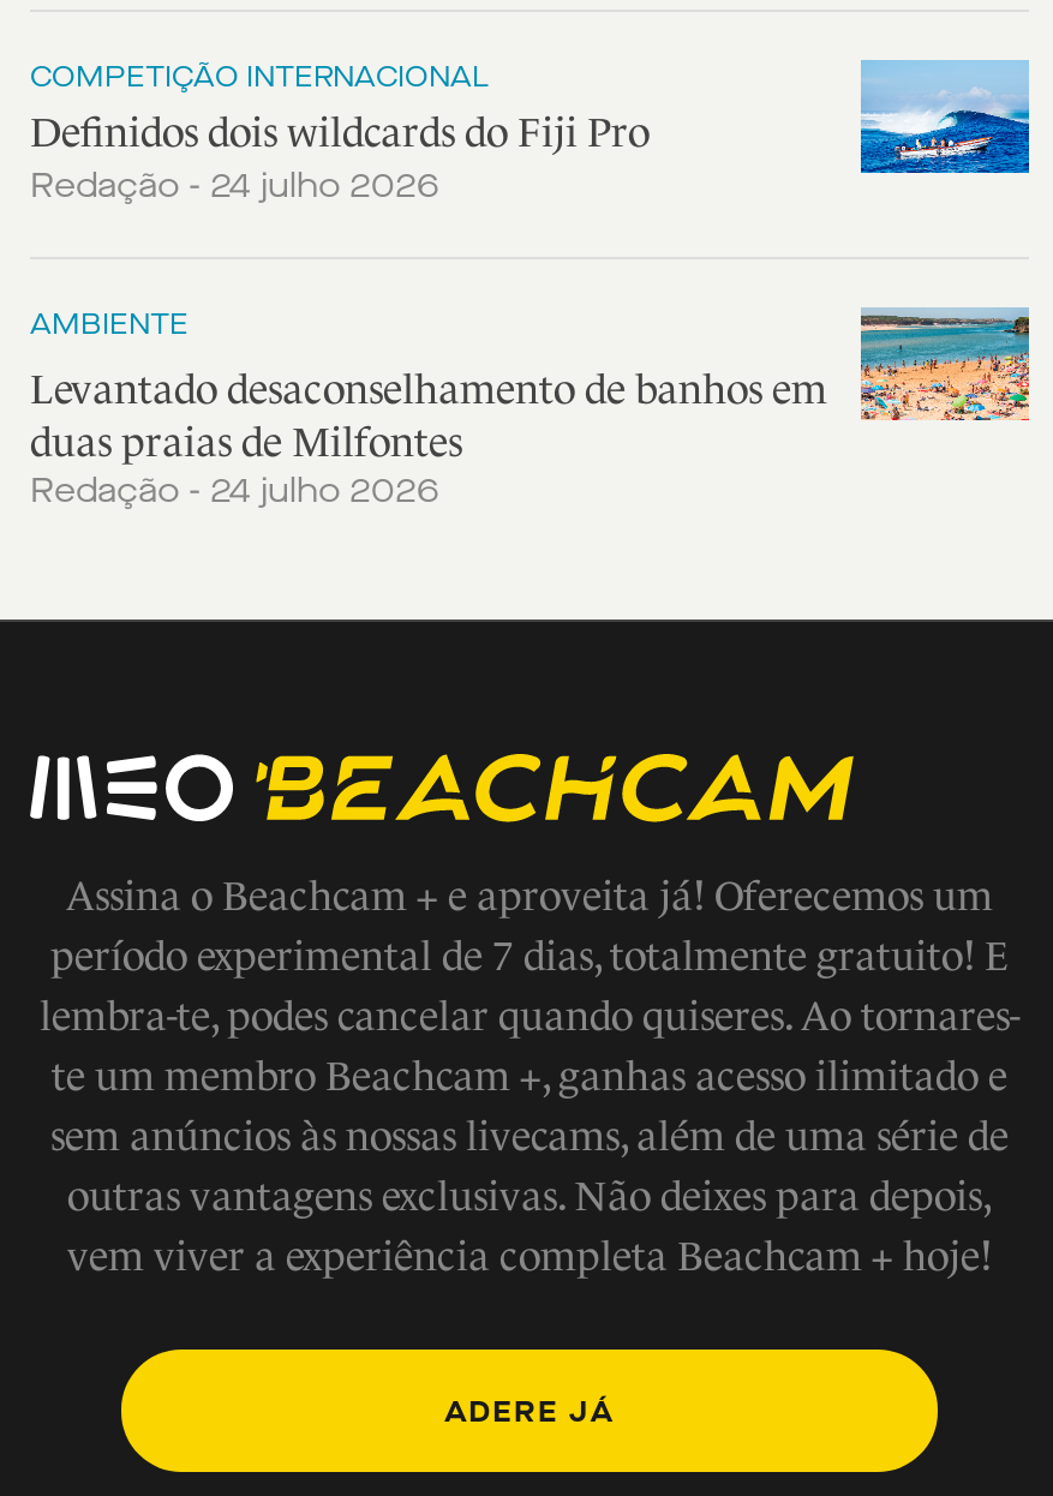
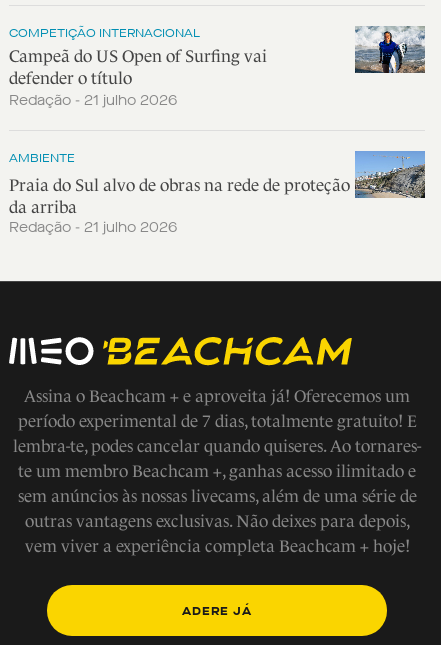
[858,60,1031,175] [image] -> [354,26,426,74] [image]
[30,109,650,208] Definidos dois wildcards do Fiji Pro | Redação - 24 julho 2026 -> [9,46,267,109] Campeã do US Open of Surfing vai | defender o título | Redação - 21 julho 2026
[30,312,1031,513] [image] | Levantado desaconselhamento de banhos em | duas praias de Milfontes | Redação - 24 julho 2026 -> [9,152,426,236] [image] | Praia do Sul alvo de obras na rede de proteção | da arriba | Redação - 21 julho 2026

